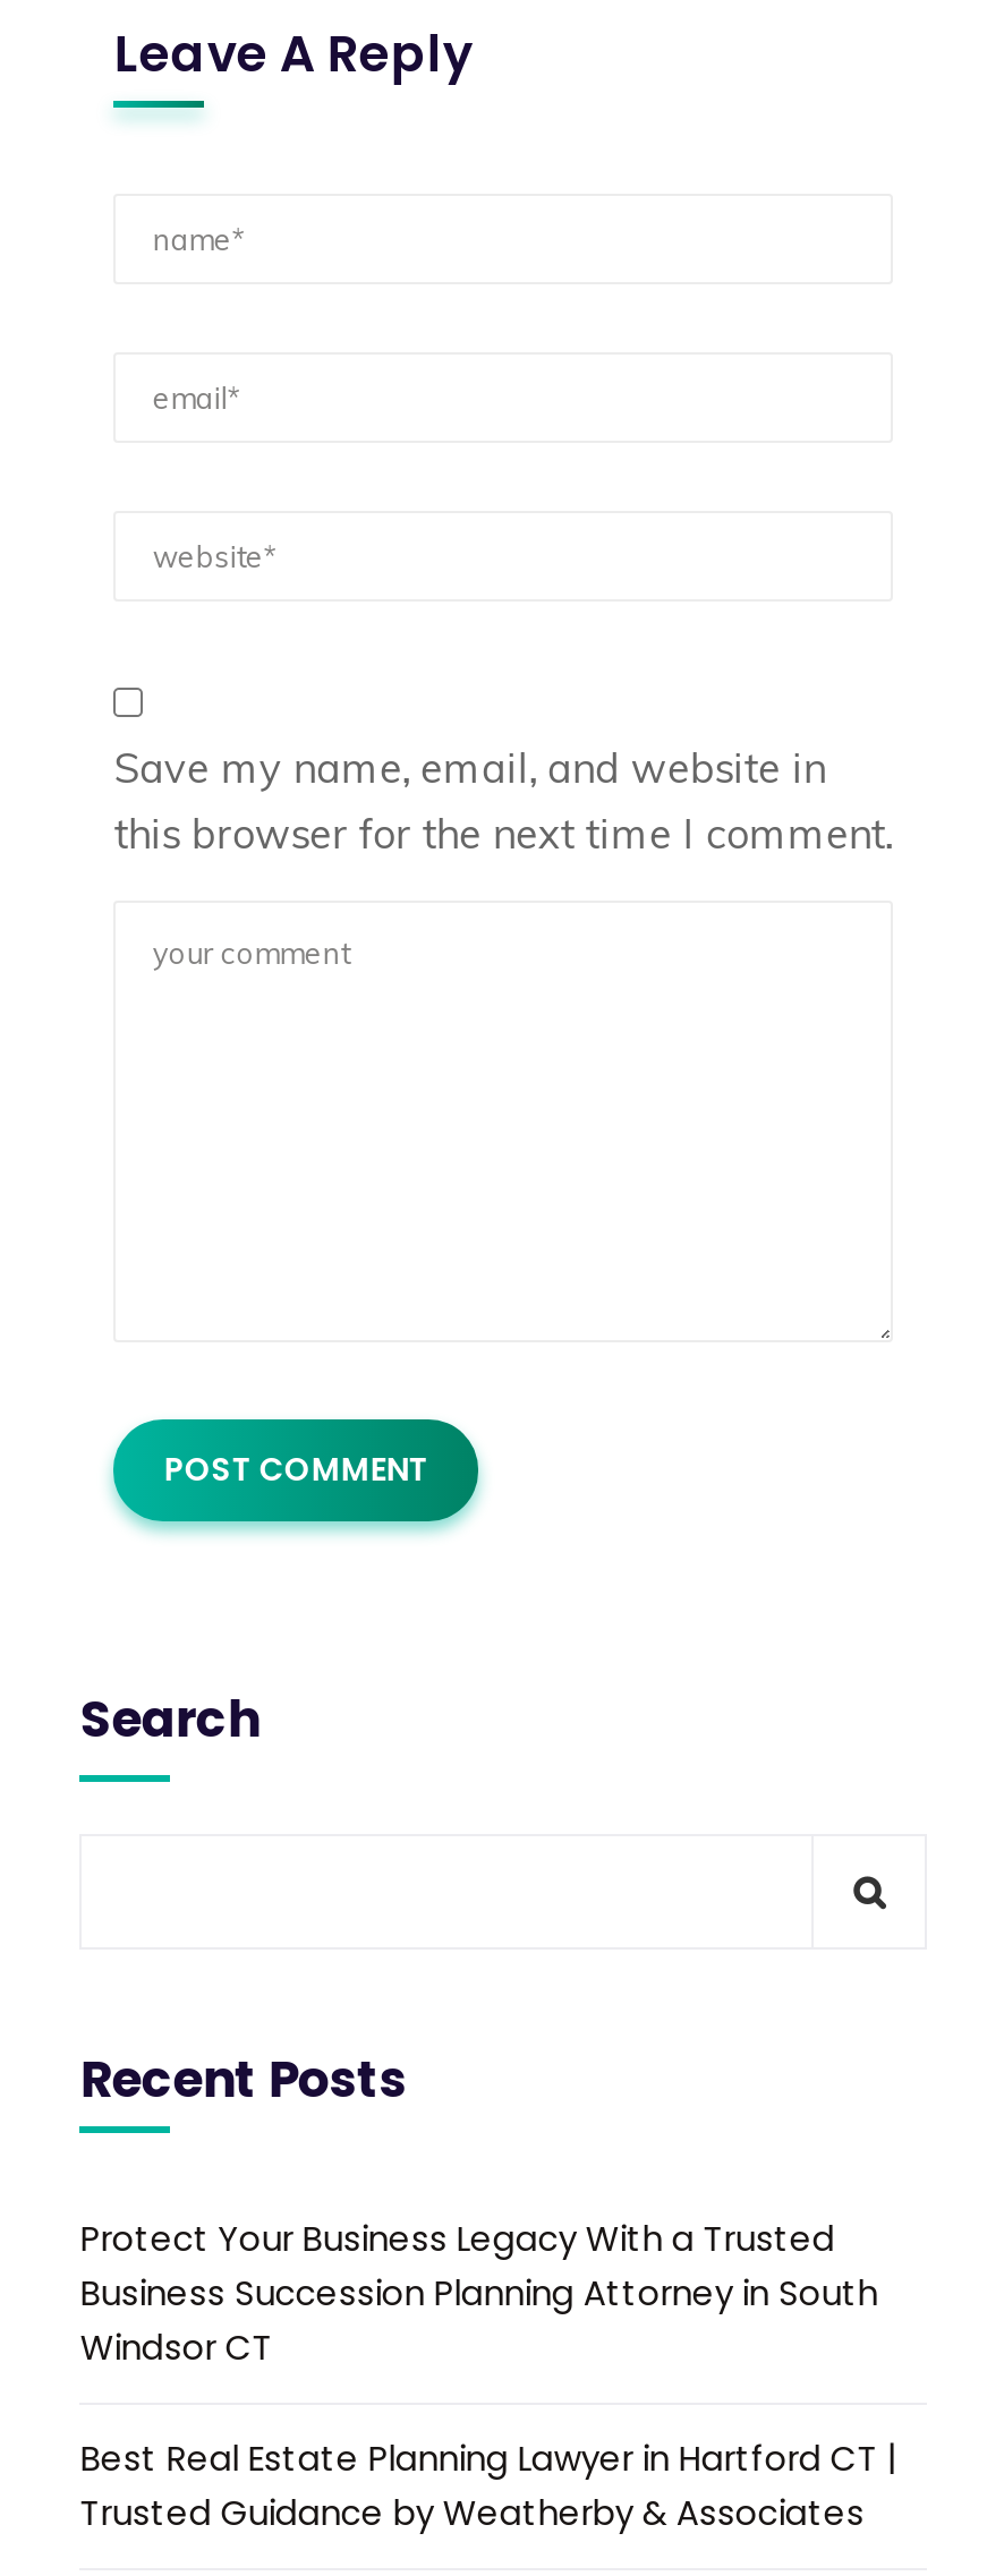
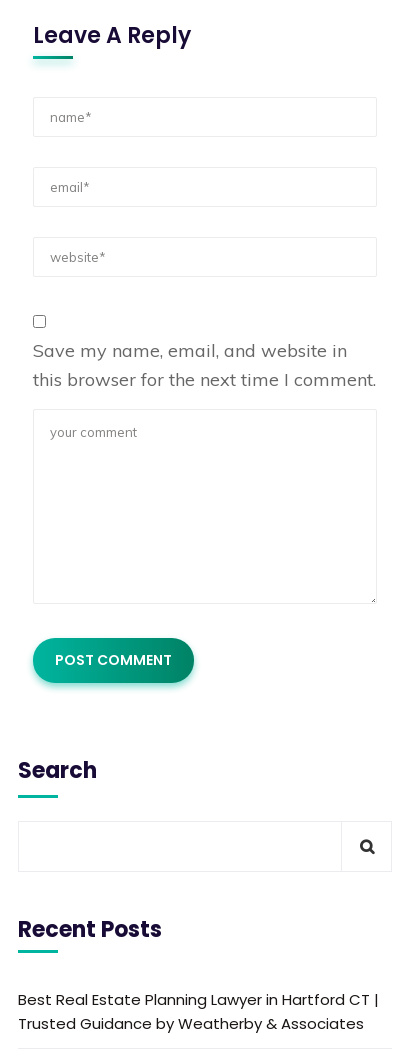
[80,2214,878,2371] Protect Your Business Legacy With a Trusted | Business Succession Planning Attorney in South | Windsor CT -> none

